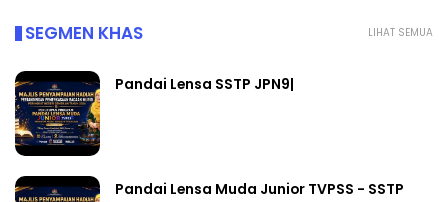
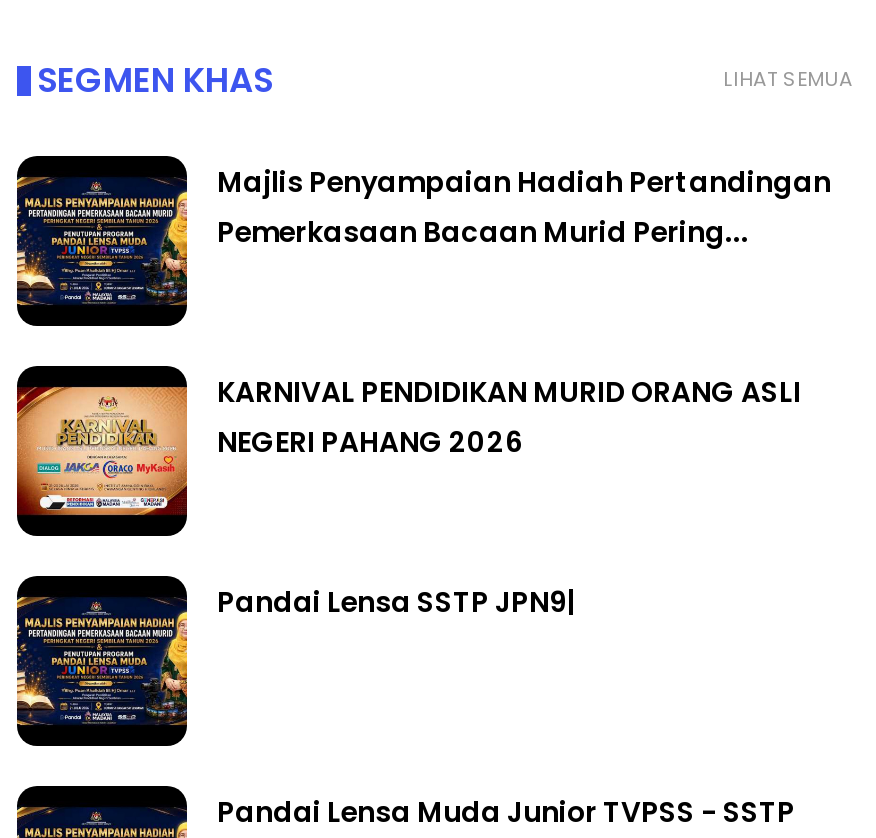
none -> [15,371,801,538] [image] | KARNIVAL PENDIDIKAN MURID ORANG ASLI | NEGERI PAHANG 2026
none -> [217,161,831,251] Majlis Penyampaian Hadiah Pertandingan | Pemerkasaan Bacaan Murid Pering...

